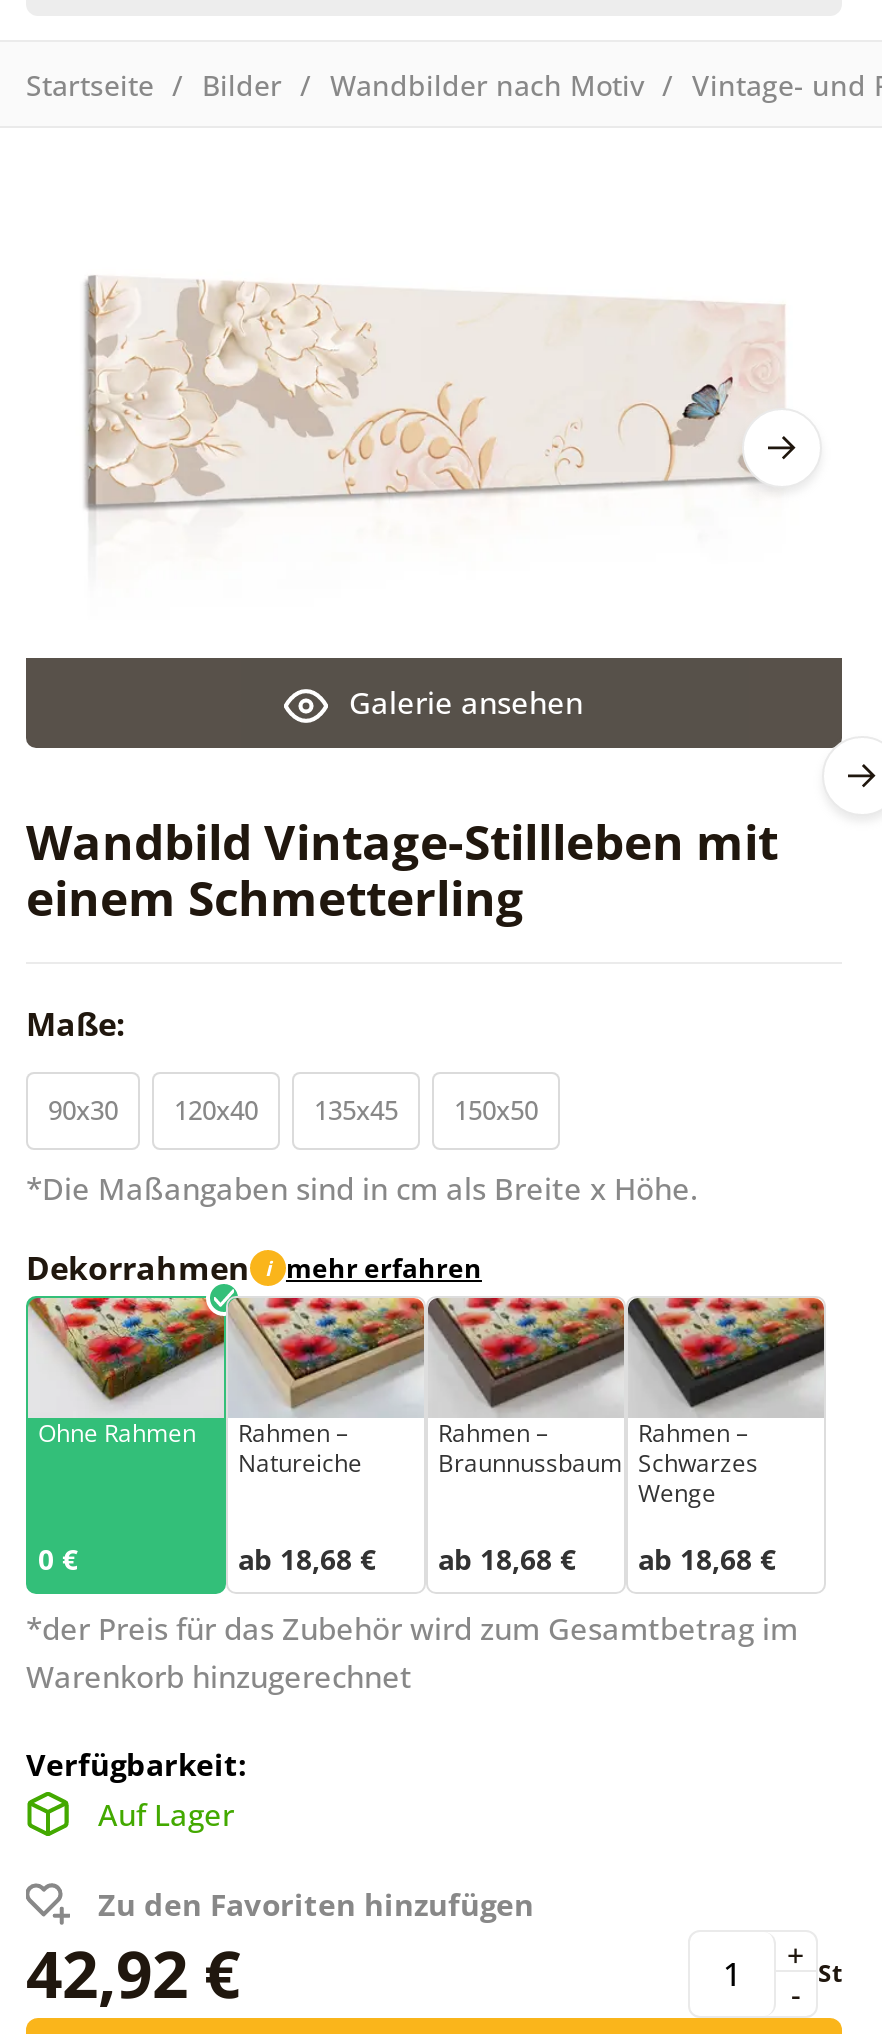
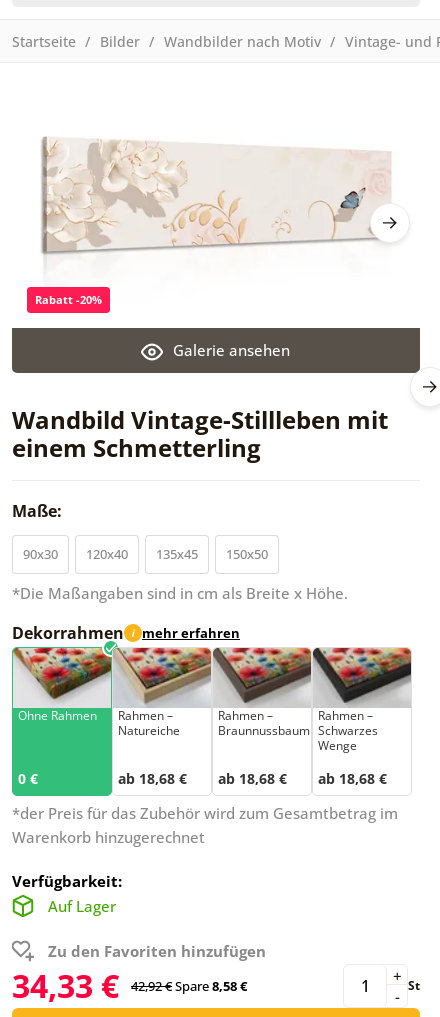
none -> [35,292,102,307] Rabatt -20%
[26,1930,240,2016] 42,92 € -> [12,964,247,1007] 34,33 € | 42,92 € Spare8,58 €

